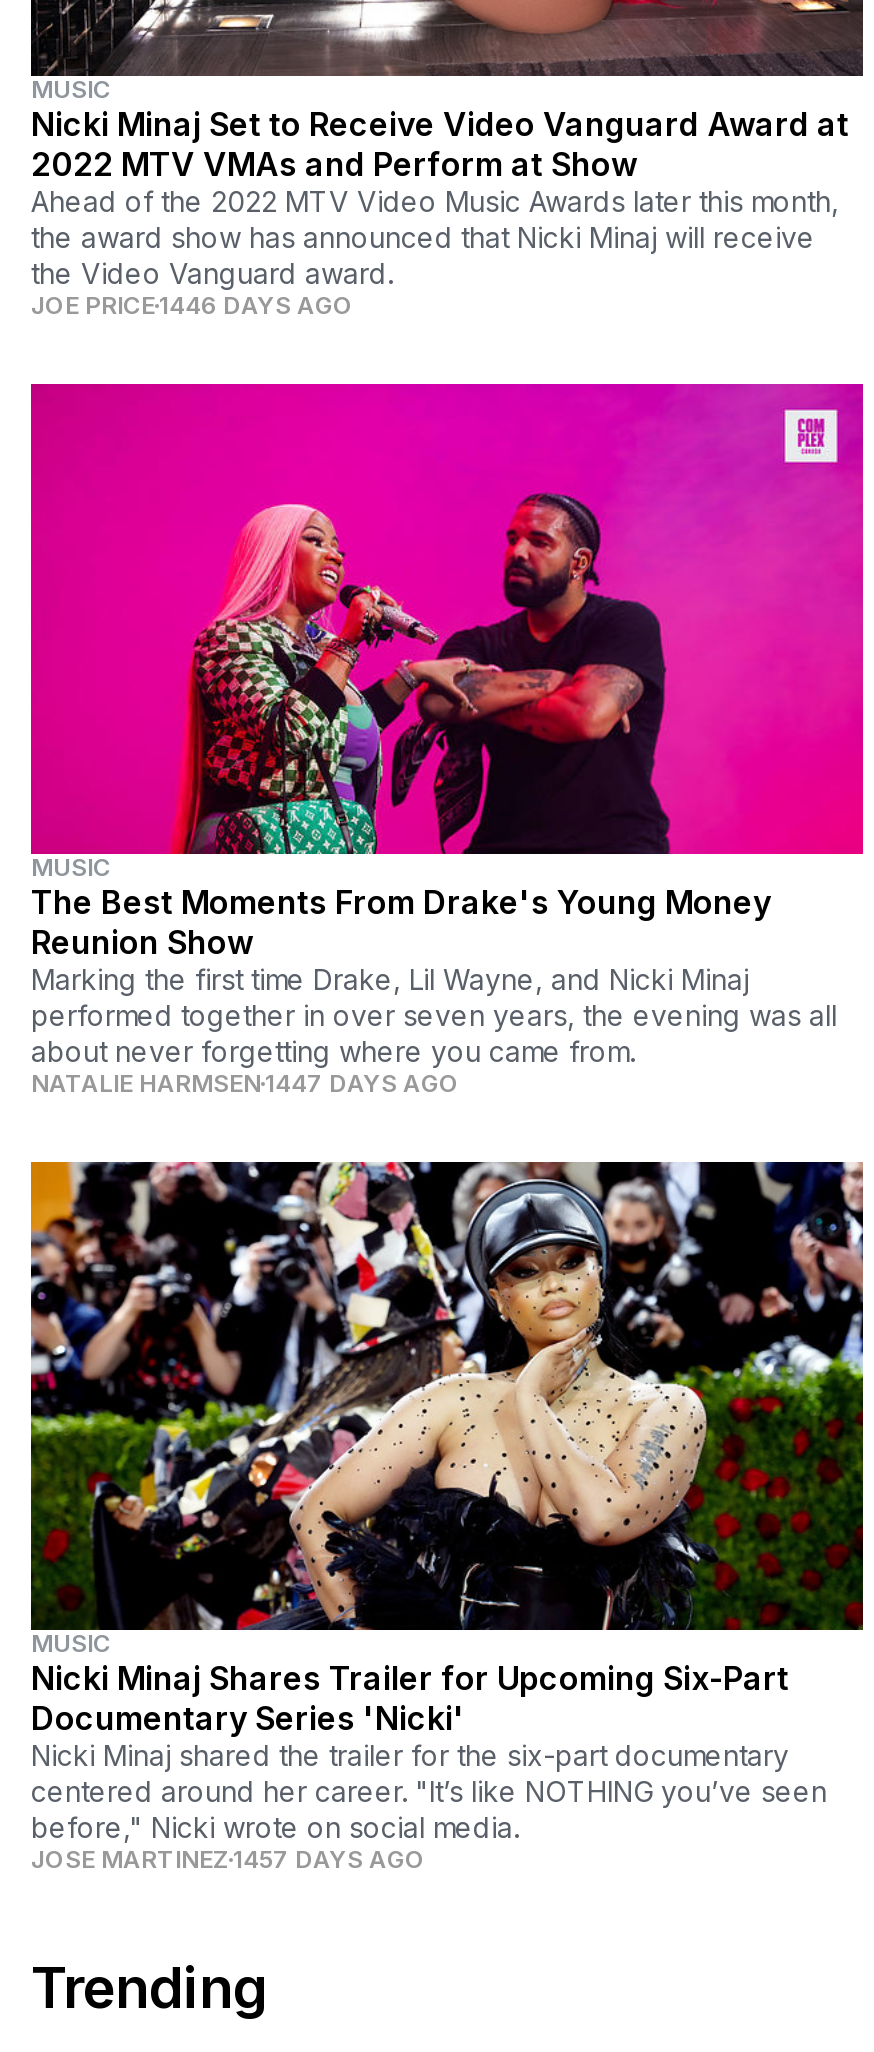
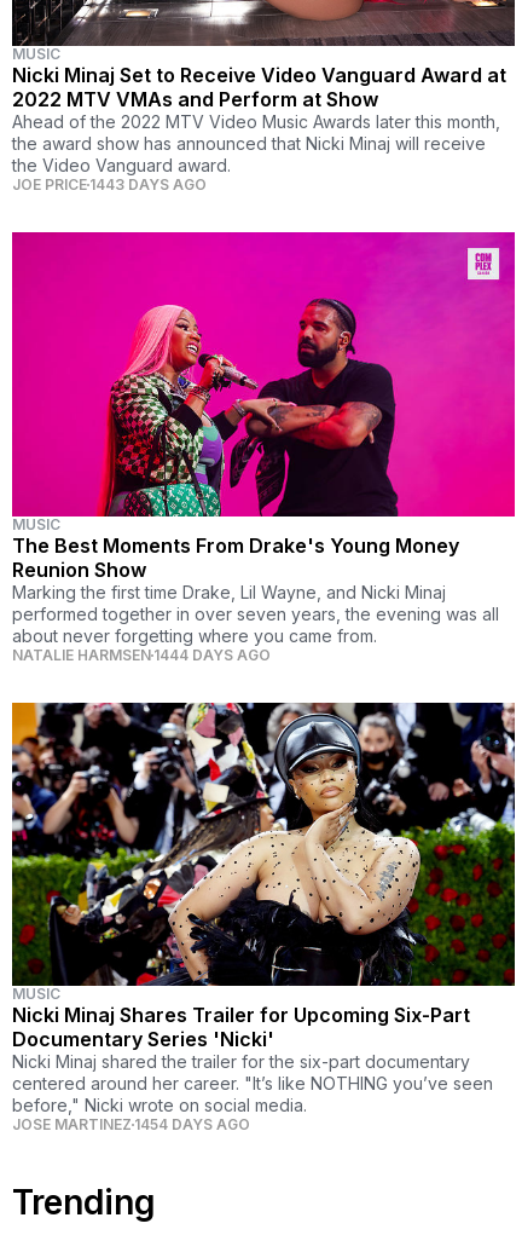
[31,291,353,321] JOE PRICE 1446 DAYS AGO -> [12,176,207,194] JOE PRICE 1443 DAYS AGO
[31,1067,459,1097] NATALIE HARMSEN 1447 DAYS AGO -> [12,645,271,664] NATALIE HARMSEN 1444 DAYS AGO
[31,1844,425,1874] JOSE MARTINEZ 1457 DAYS AGO -> [12,1115,250,1133] JOSE MARTINEZ 1454 DAYS AGO

